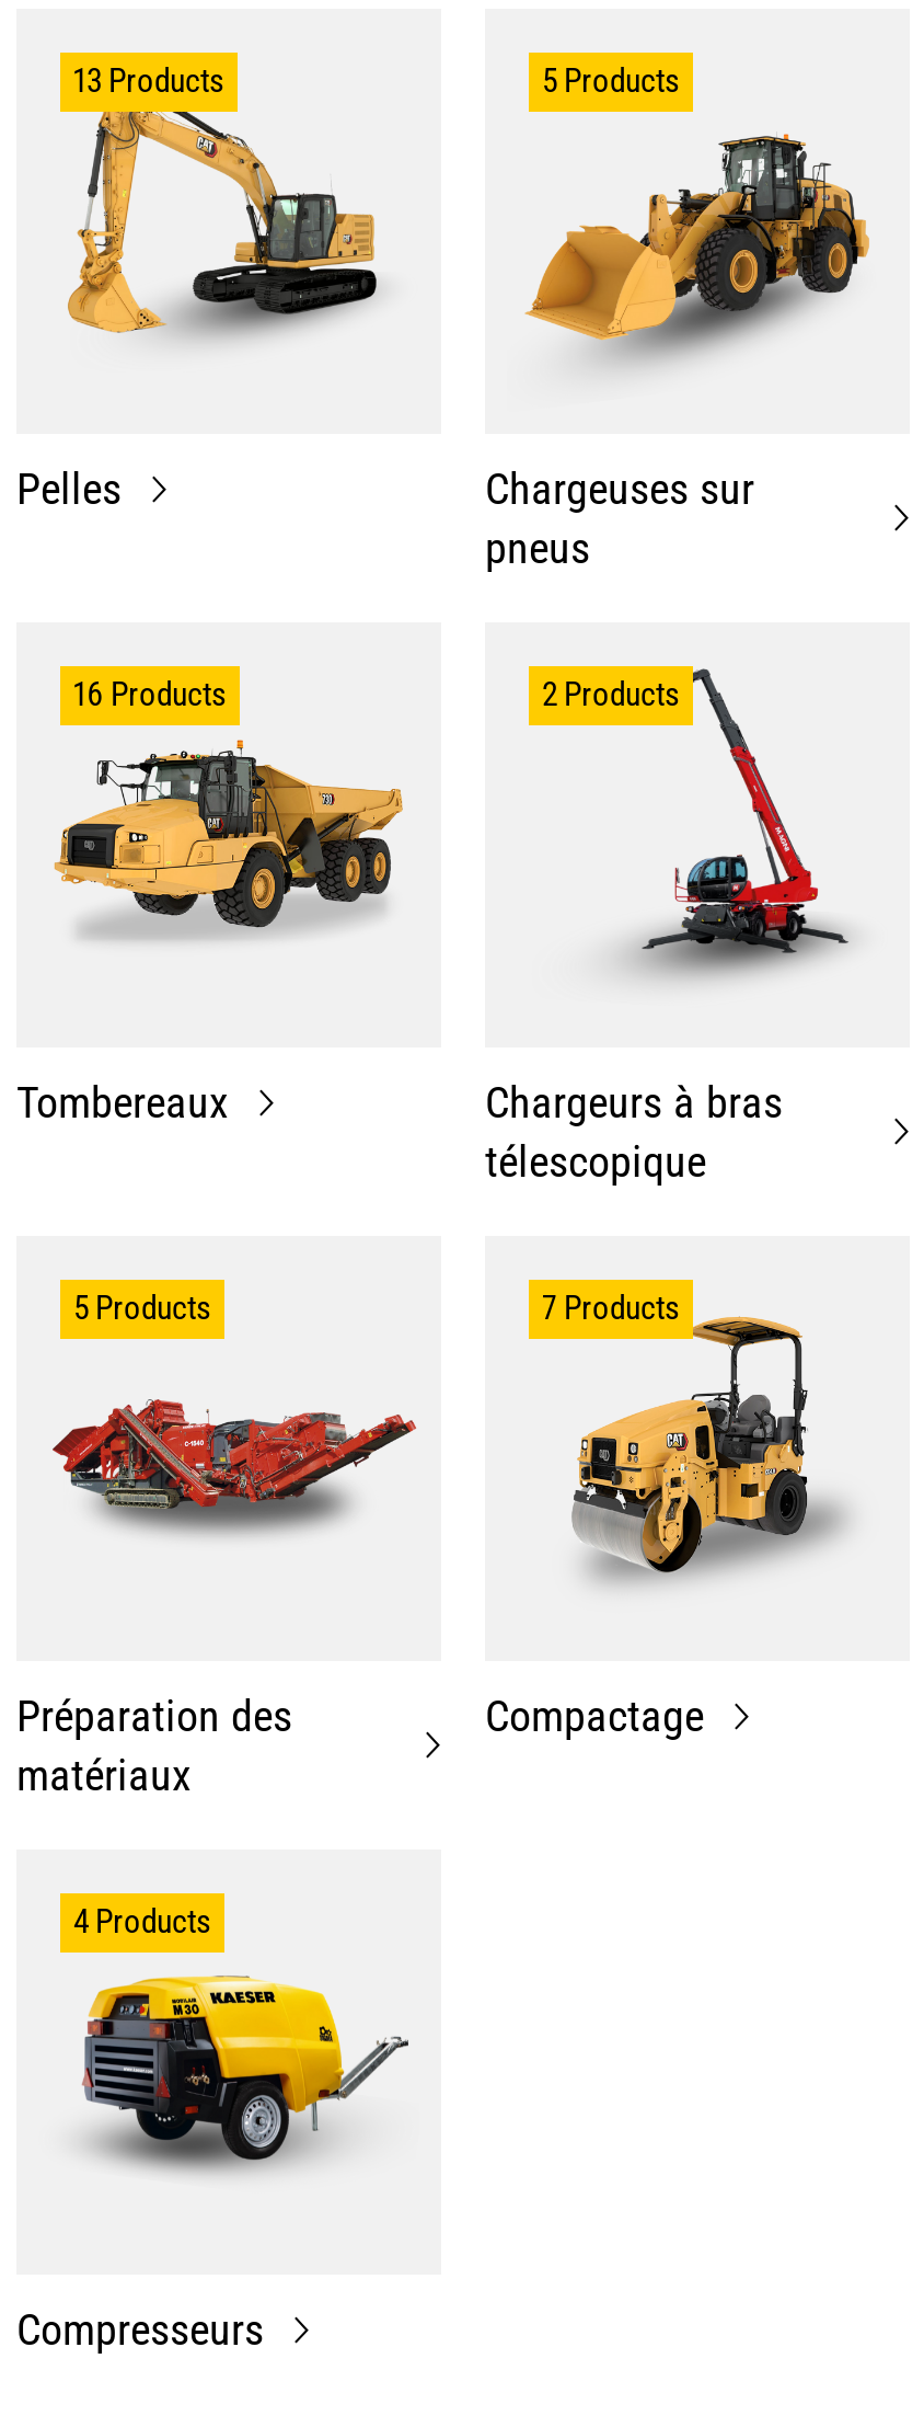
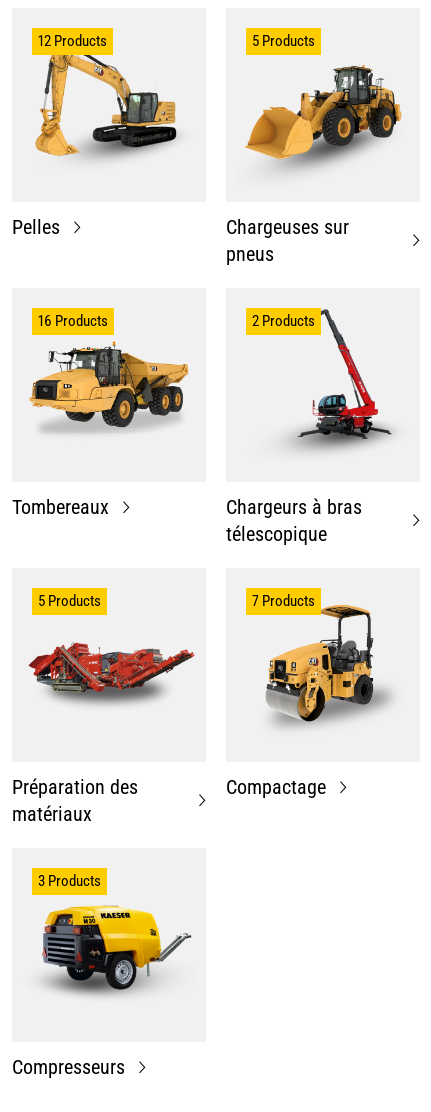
[73,61,224,100] 13 Products -> [38,32,107,50] 12 Products
[73,1901,211,1941] 4 Products -> [38,872,101,890] 3 Products

